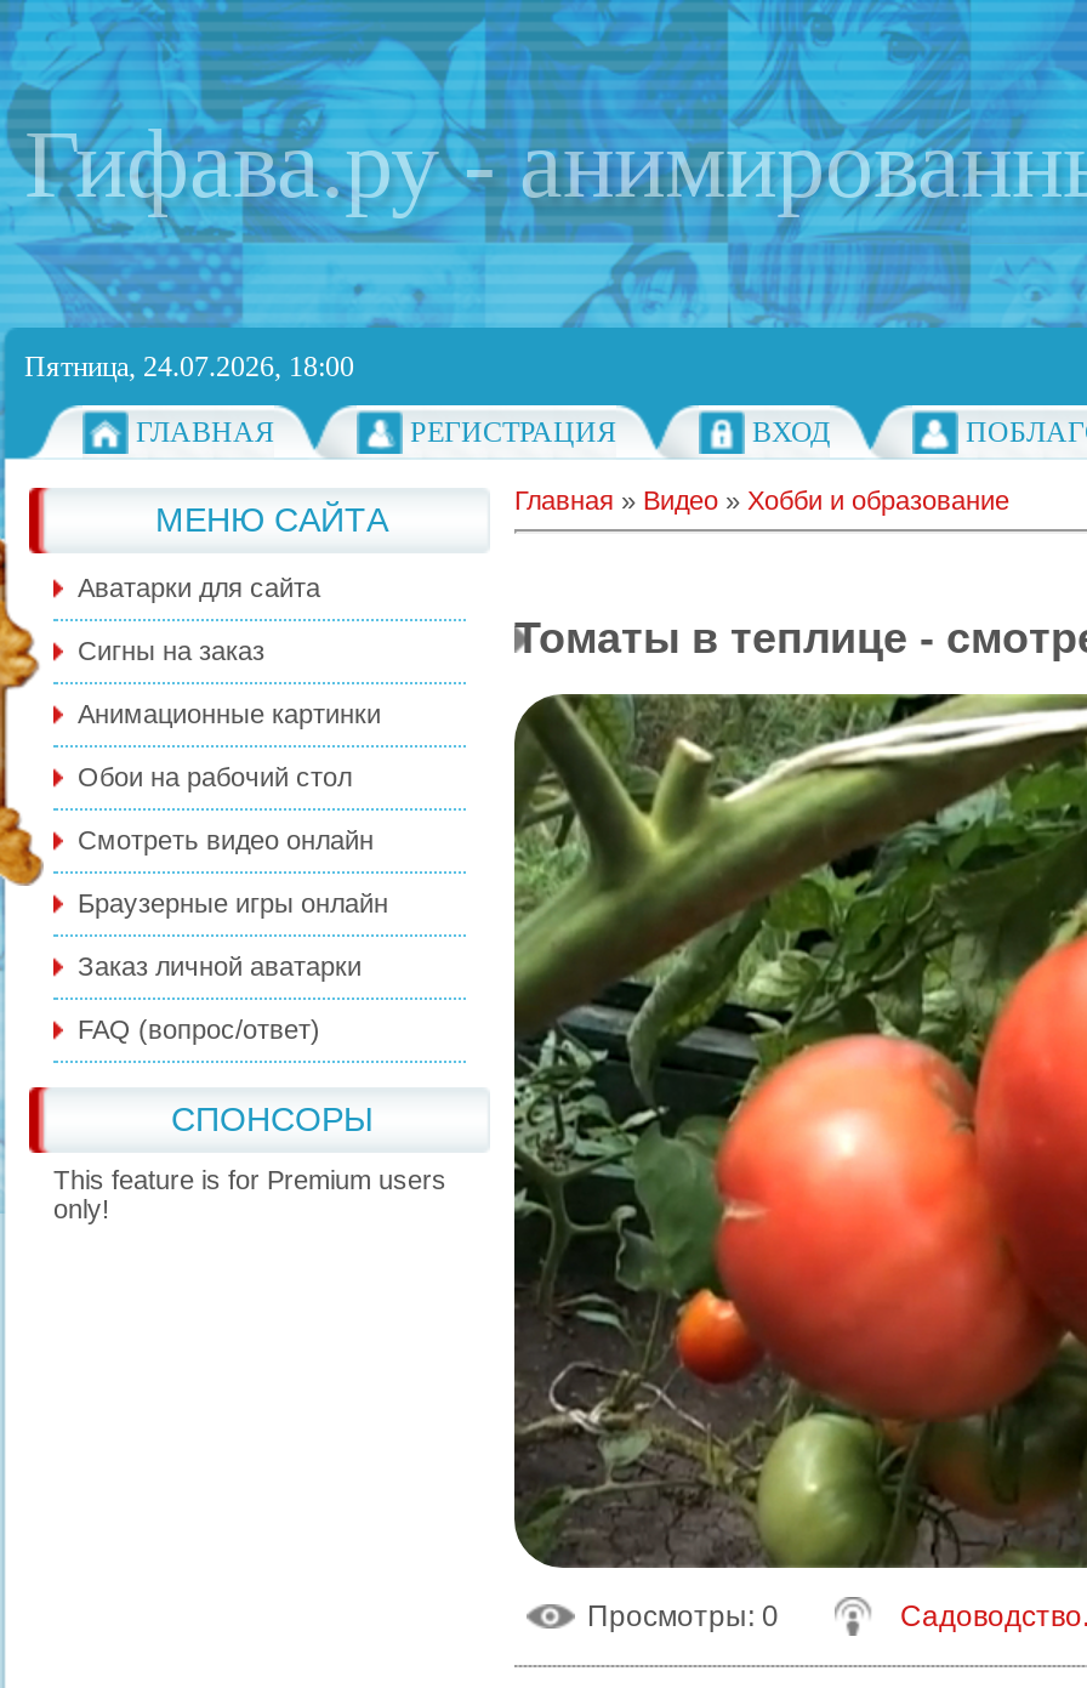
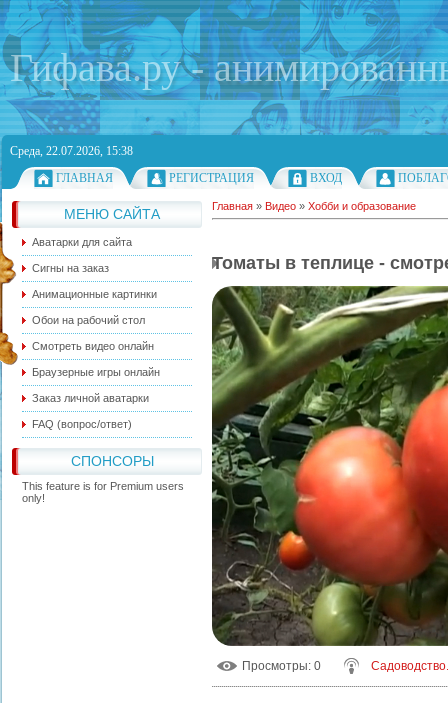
[24,349,354,383] Пятница, 24.07.2026, 18:00 -> [10,144,133,158] Среда, 22.07.2026, 15:38

